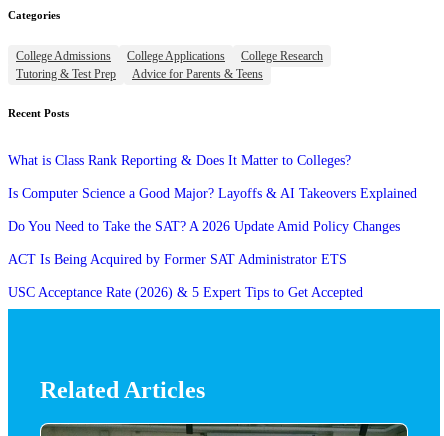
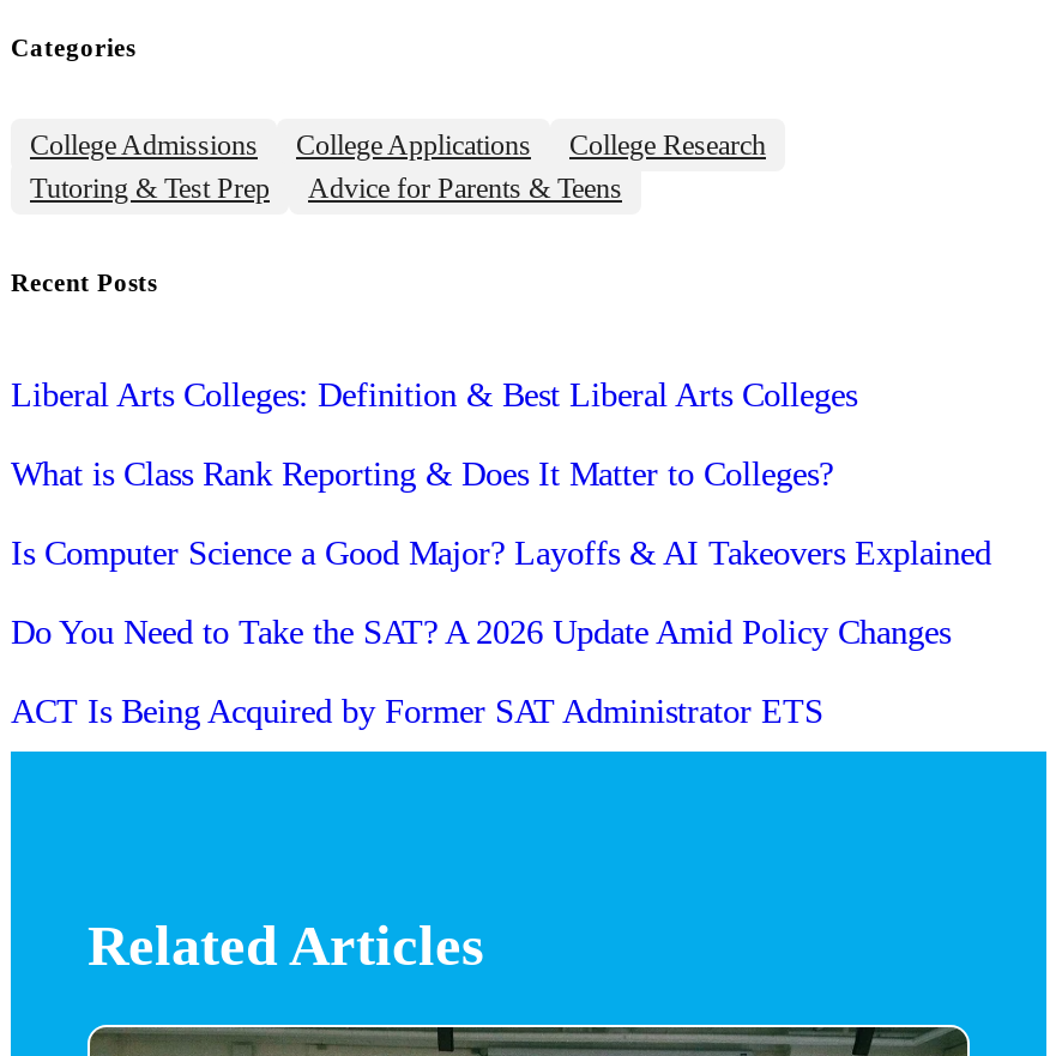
none -> [11,374,857,413] Liberal Arts Colleges: Definition & Best Liberal Arts Colleges
moved [8,152,417,267] -> [11,454,991,729]: What is Class Rank Reporting & Does It Matter to Colleges? | Is Computer Science a Good Major? Layoffs & AI Takeovers Explained | Do You Need to Take the SAT? A 2026 Update Amid Policy Changes | ACT Is Being Acquired by Former SAT Administrator ETS
[8,284,363,300] USC Acceptance Rate (2026) & 5 Expert Tips to Get Accepted -> none

